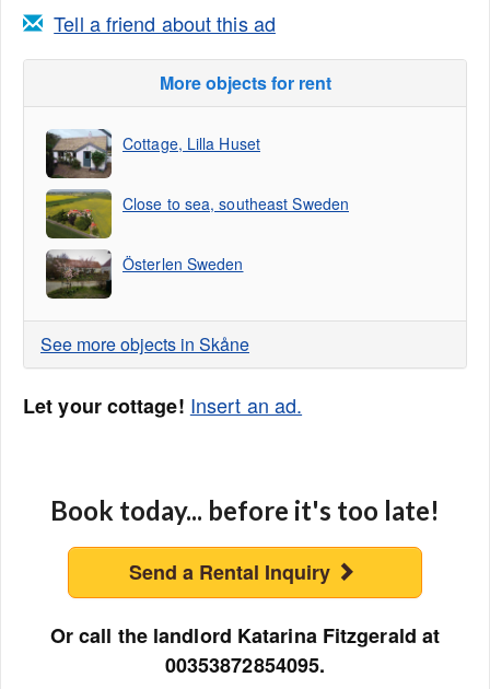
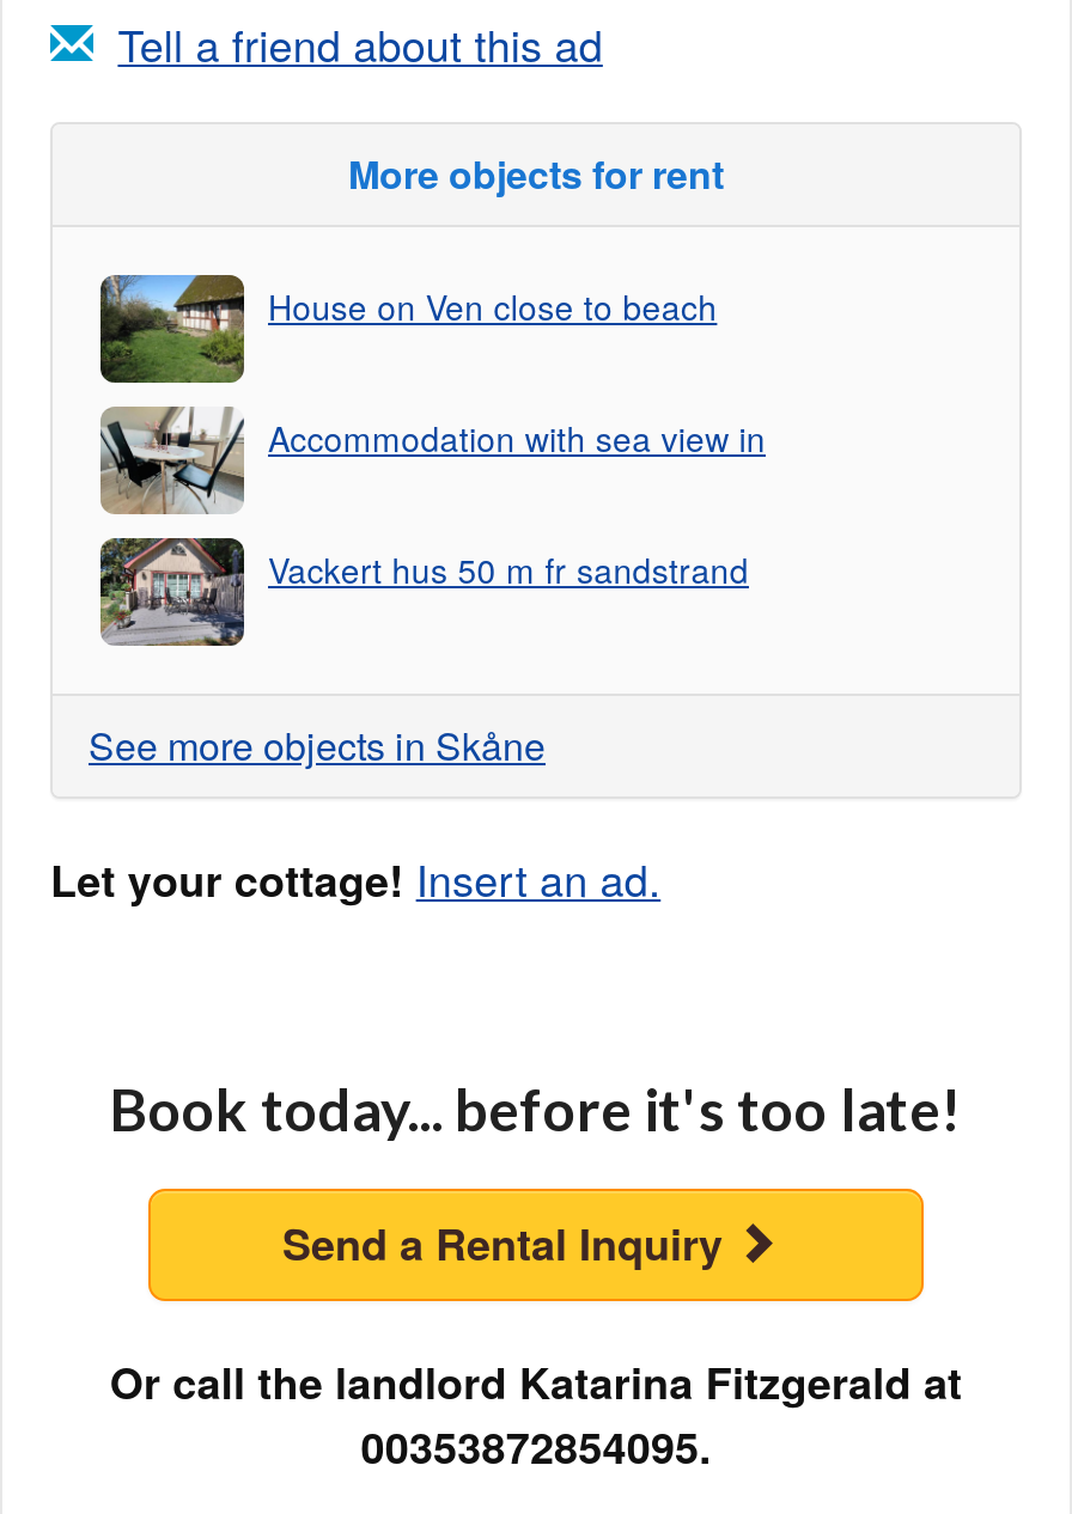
[46,128,260,178] [image] | Cottage, Lilla Huset -> [100,273,717,383] [image] | House on Ven close to beach
[45,189,349,240] [image] | Close to sea, southeast Sweden -> [98,407,766,517] [image] | Accommodation with sea view in
[46,249,243,299] [image] | Österlen Sweden -> [98,536,749,648] [image] | Vackert hus 50 m fr sandstrand

